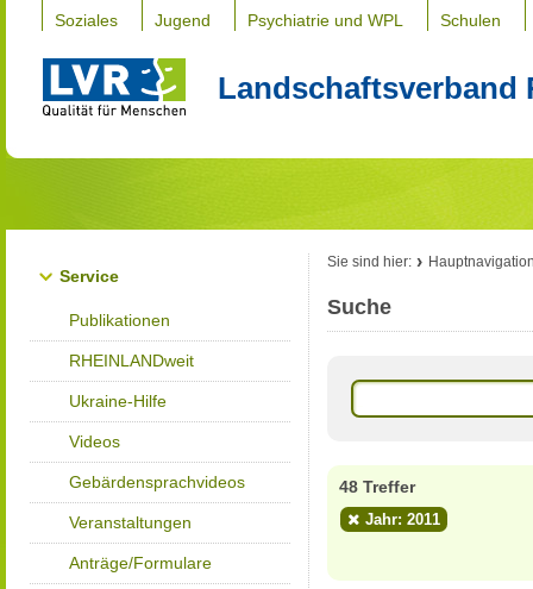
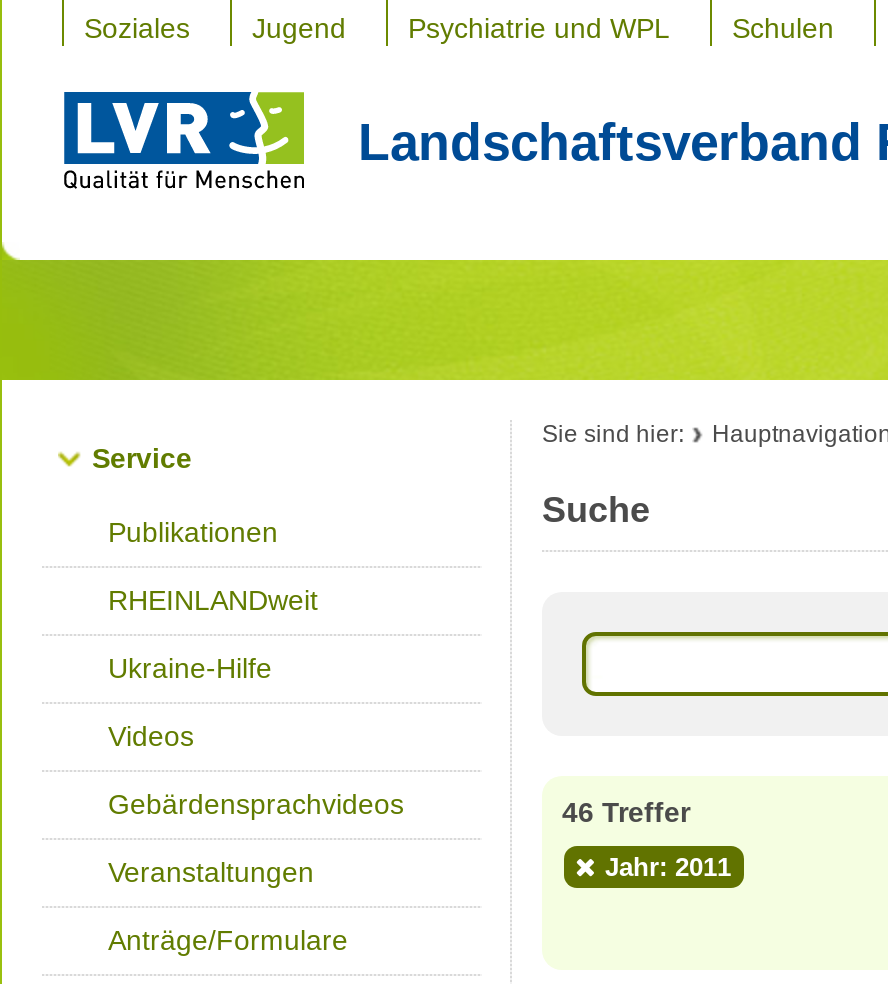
[339,477,415,496] 48 Treffer -> [562,796,690,828] 46 Treffer

